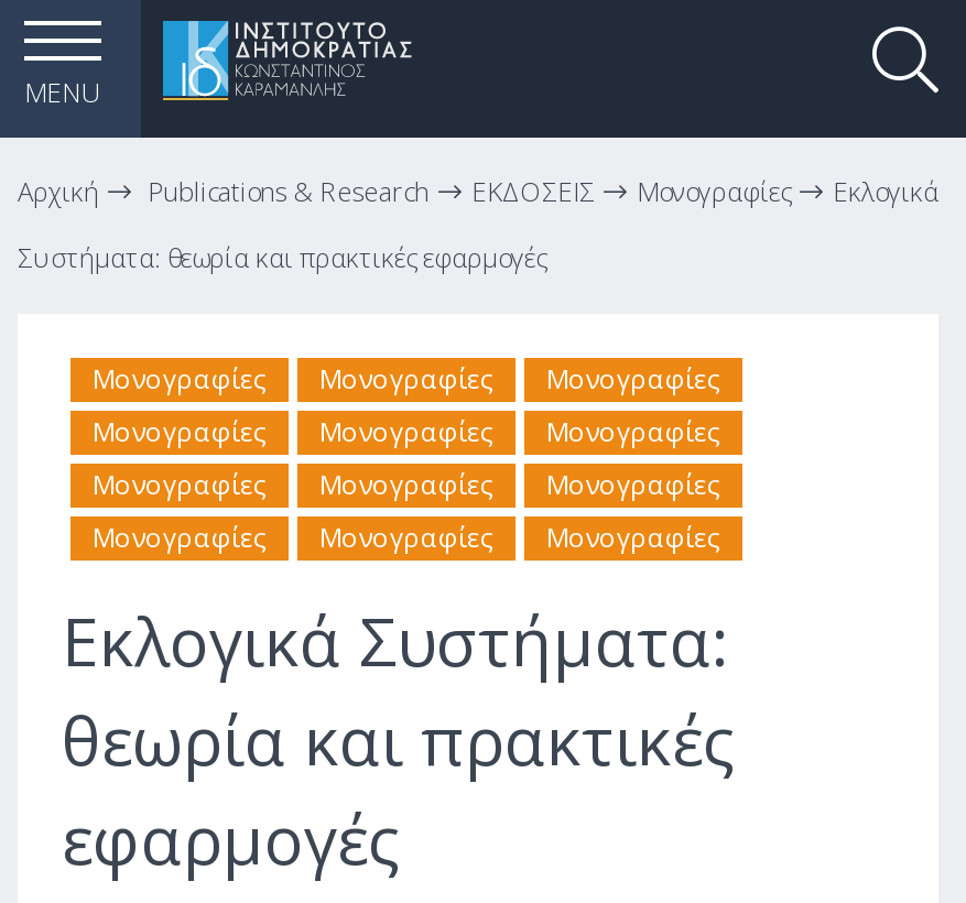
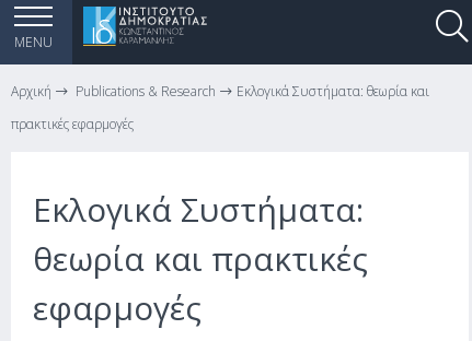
[18,173,938,556] ΕΚΔΟΣΕΙΣ | Μονογραφίες | Εκλογικά | Συστήματα: θεωρία και πρακτικές εφαρμογές | Μονογραφίες | Μονογραφίες | Μονογραφίες | Μονογραφίες | Μονογραφίες | Μονογραφίες | Μονογραφίες | Μονογραφίες | Μονογραφίες | Μονογραφίες | Μονογραφίες | Μονογραφίες -> [11,82,429,133] Εκλογικά Συστήματα: θεωρία και | πρακτικές εφαρμογές

